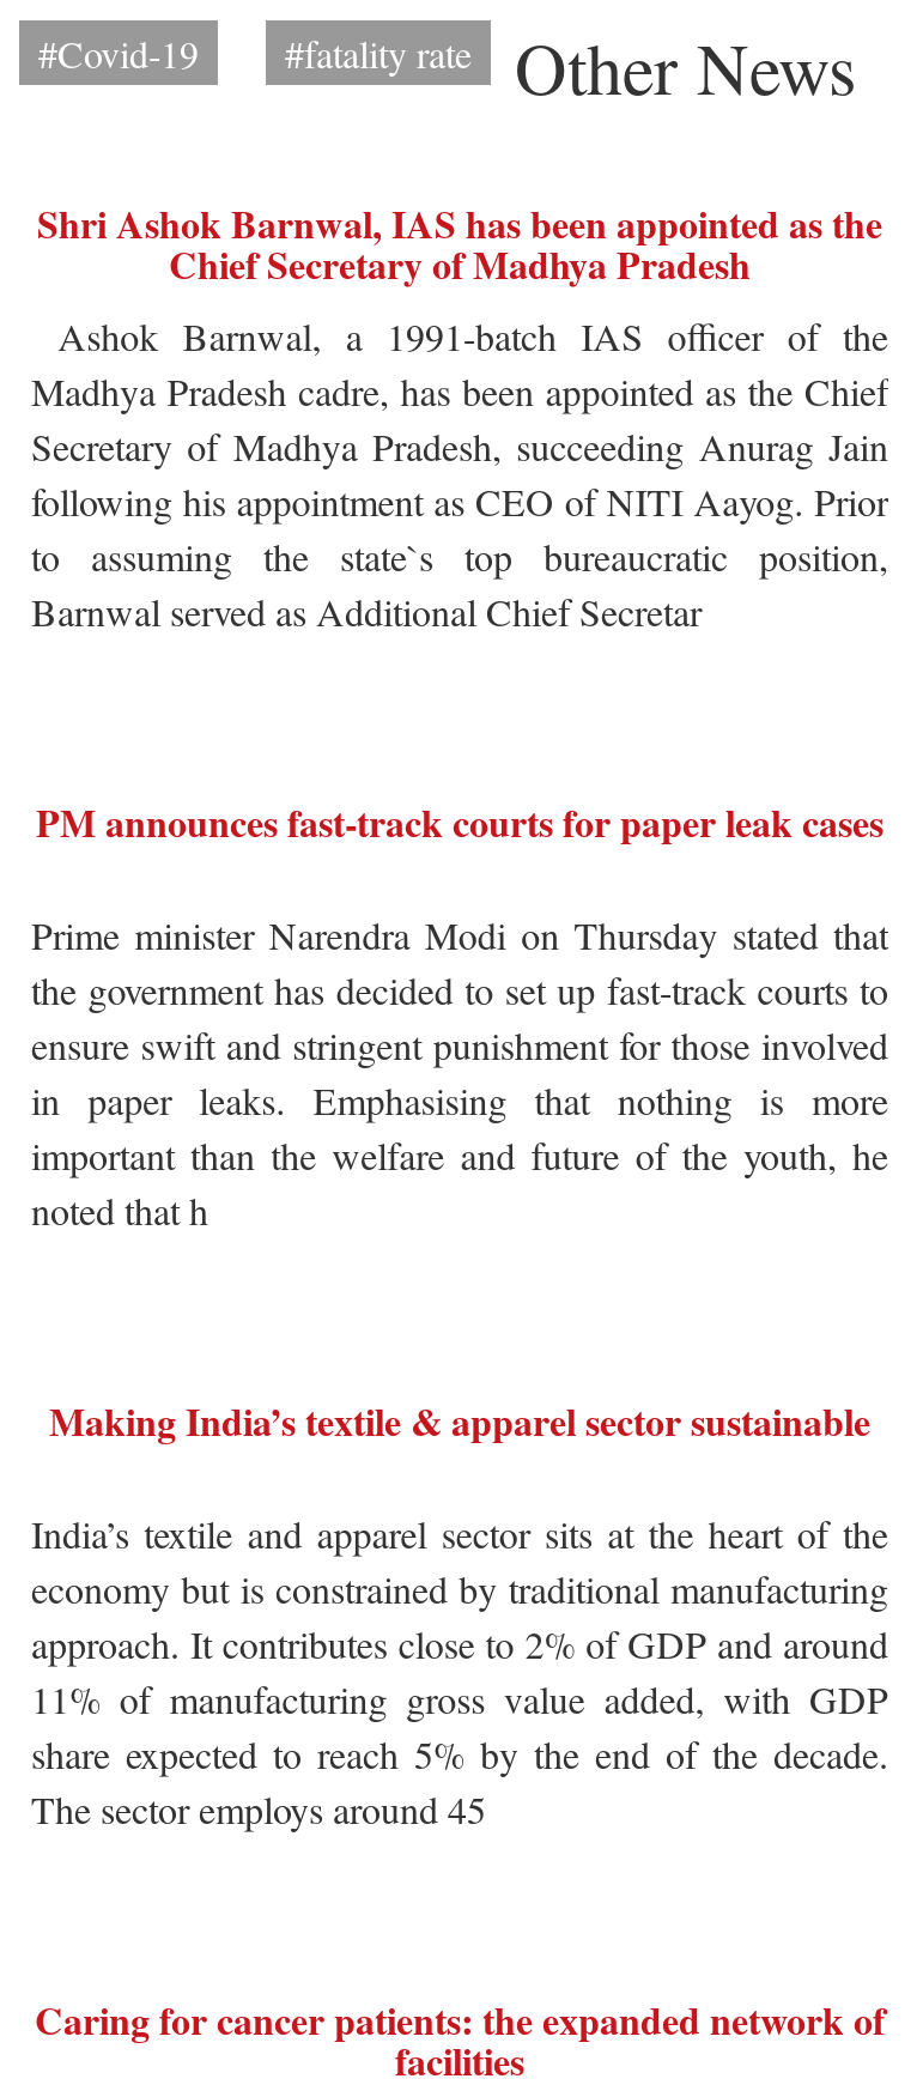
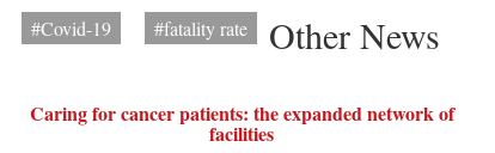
[31,194,888,635] Shri Ashok Barnwal, IAS has been appointed as the | Chief Secretary of Madhya Pradesh | Ashok Barnwal, a 1991-batch IAS officer of the | Madhya Pradesh cadre, has been appointed as the Chief | Secretary of Madhya Pradesh, succeeding Anurag Jain | following his appointment as CEO of NITI Aayog. Prior | to assuming the state`s top bureaucratic position, | Barnwal served as Additional Chief Secretar -> none
[31,793,888,1234] PM announces fast-track courts for paper leak cases | Prime minister Narendra Modi on Thursday stated that | the government has decided to set up fast-track courts to | ensure swift and stringent punishment for those involved | in paper leaks. Emphasising that nothing is more | important than the welfare and future of the youth, he | noted that h -> none
[31,1392,888,1833] Making India’s textile & apparel sector sustainable | India’s textile and apparel sector sits at the heart of the | economy but is constrained by traditional manufacturing | approach. It contributes close to 2% of GDP and around | 11% of manufacturing gross value added, with GDP | share expected to reach 5% by the end of the decade. | The sector employs around 45 -> none

